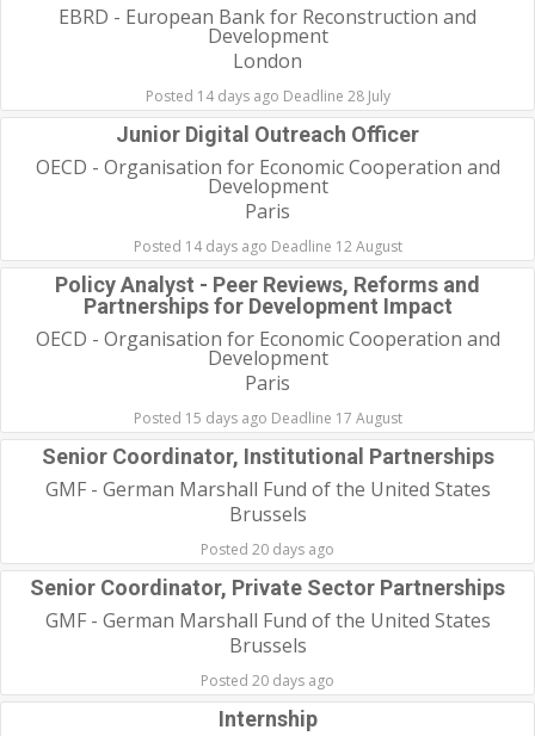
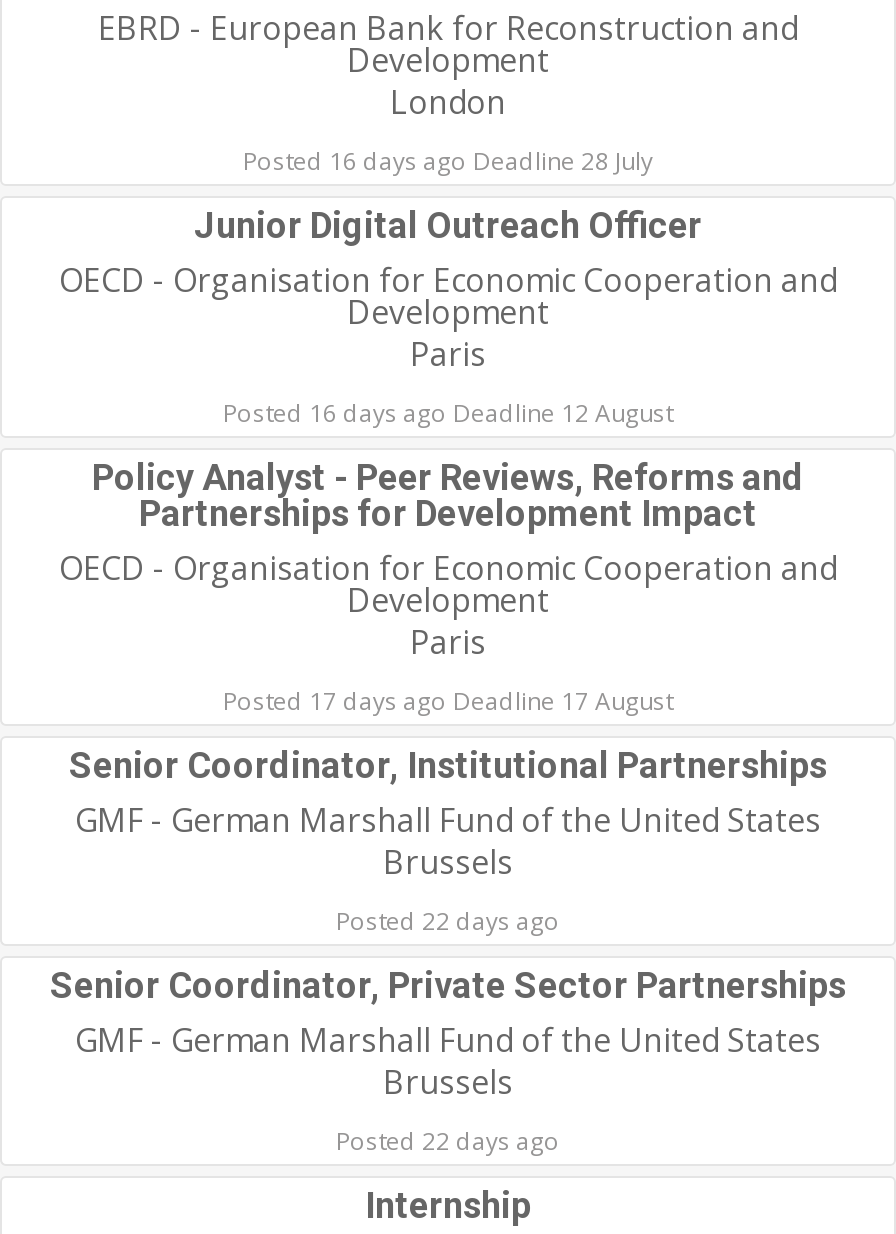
[145,86,390,106] Posted 14 days ago Deadline 28 July -> [243,144,653,178] Posted 16 days ago Deadline 28 July
[133,236,402,256] Posted 14 days ago Deadline 12 August -> [223,396,673,430] Posted 16 days ago Deadline 12 August
[133,408,402,428] Posted 15 days ago Deadline 17 August -> [223,684,673,718] Posted 17 days ago Deadline 17 August
[201,539,334,559] Posted 20 days ago -> [336,904,560,938] Posted 22 days ago
[201,670,334,691] Posted 20 days ago -> [336,1124,560,1158] Posted 22 days ago

